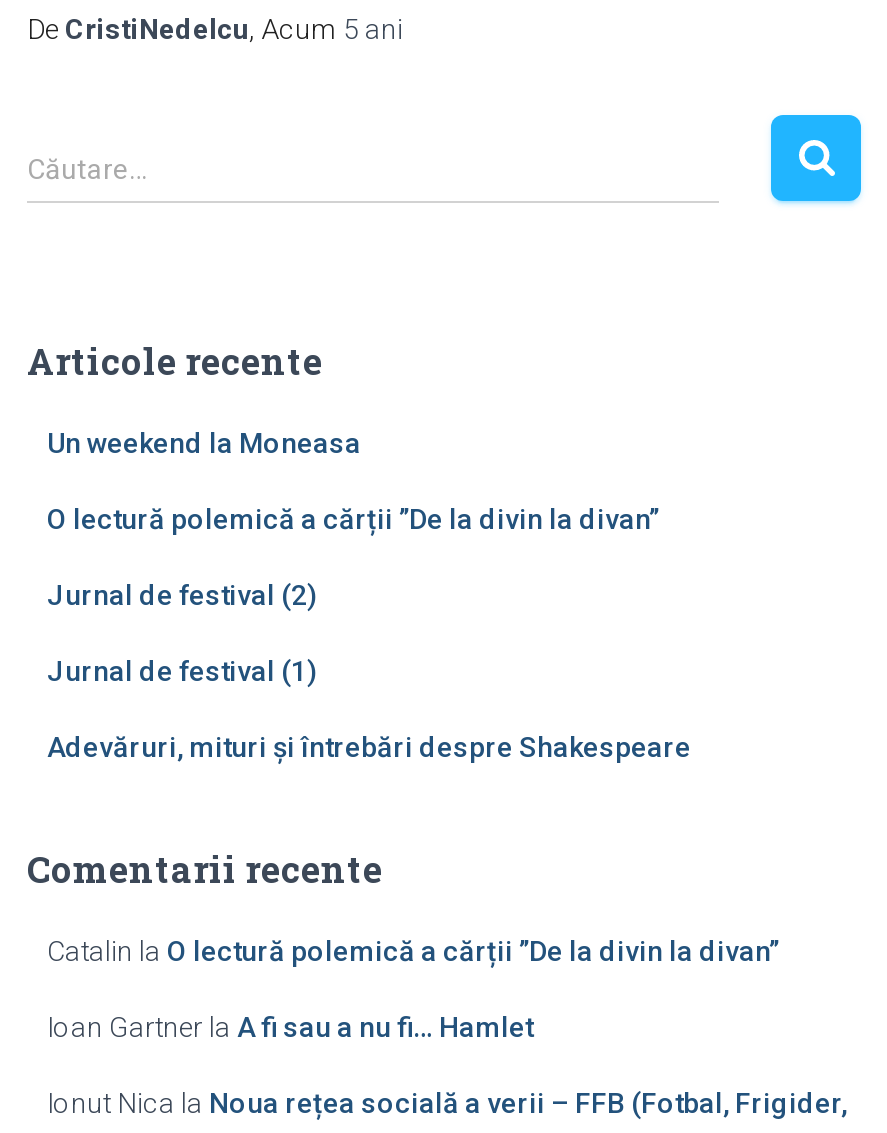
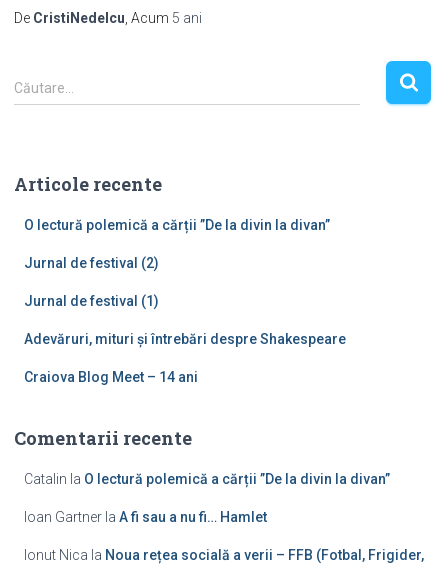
[47,426,361,458] Un weekend la Moneasa -> none
moved [47,502,691,762] -> [24,217,346,347]: O lectură polemică a cărții ”De la divin la divan” | Jurnal de festival (2) | Jurnal de festival (1) | Adevăruri, mituri și întrebări despre Shakespeare
none -> [24,369,198,385] Craiova Blog Meet – 14 ani

